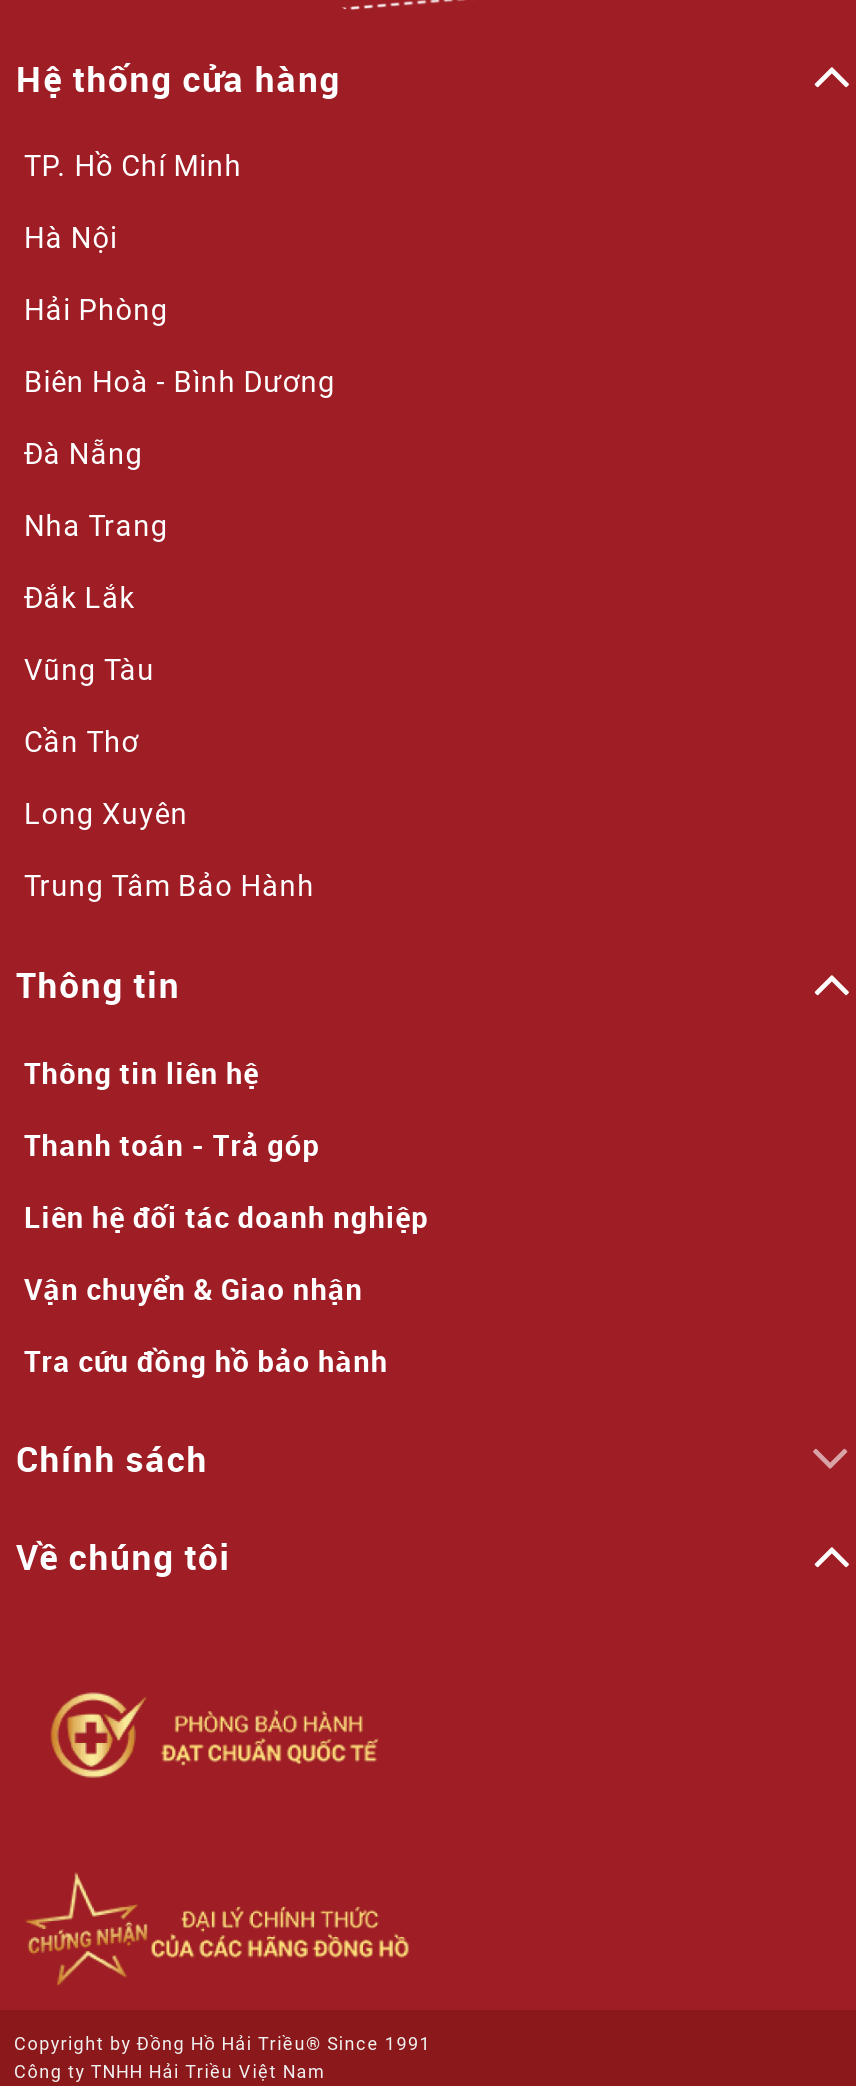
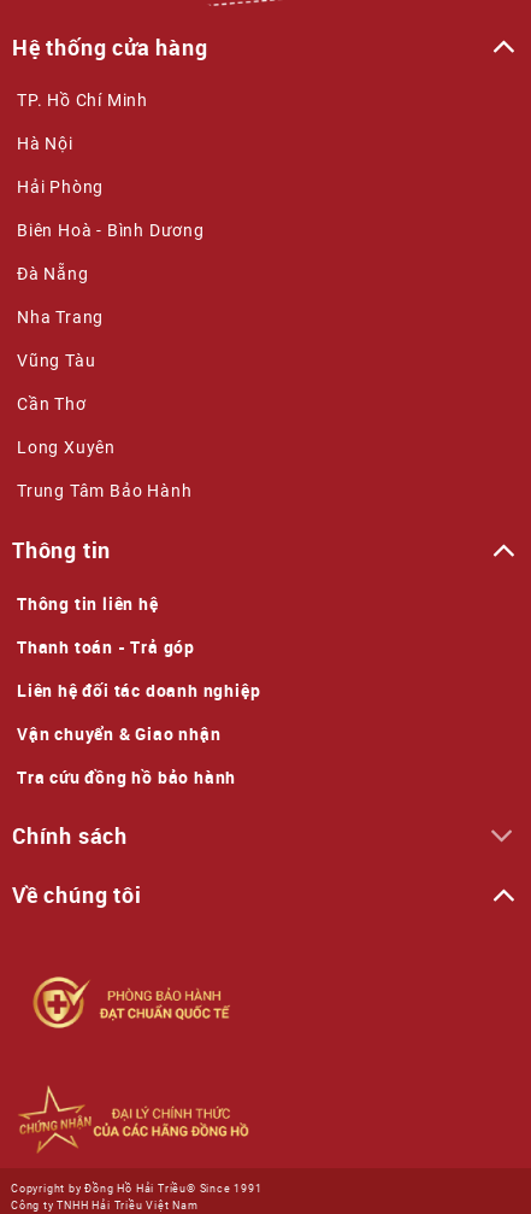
[24,582,135,616] Đắk Lắk -> none

